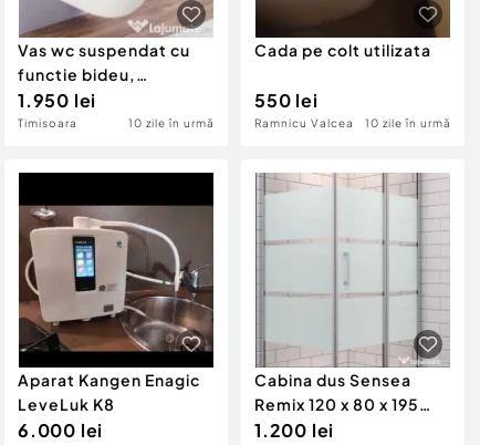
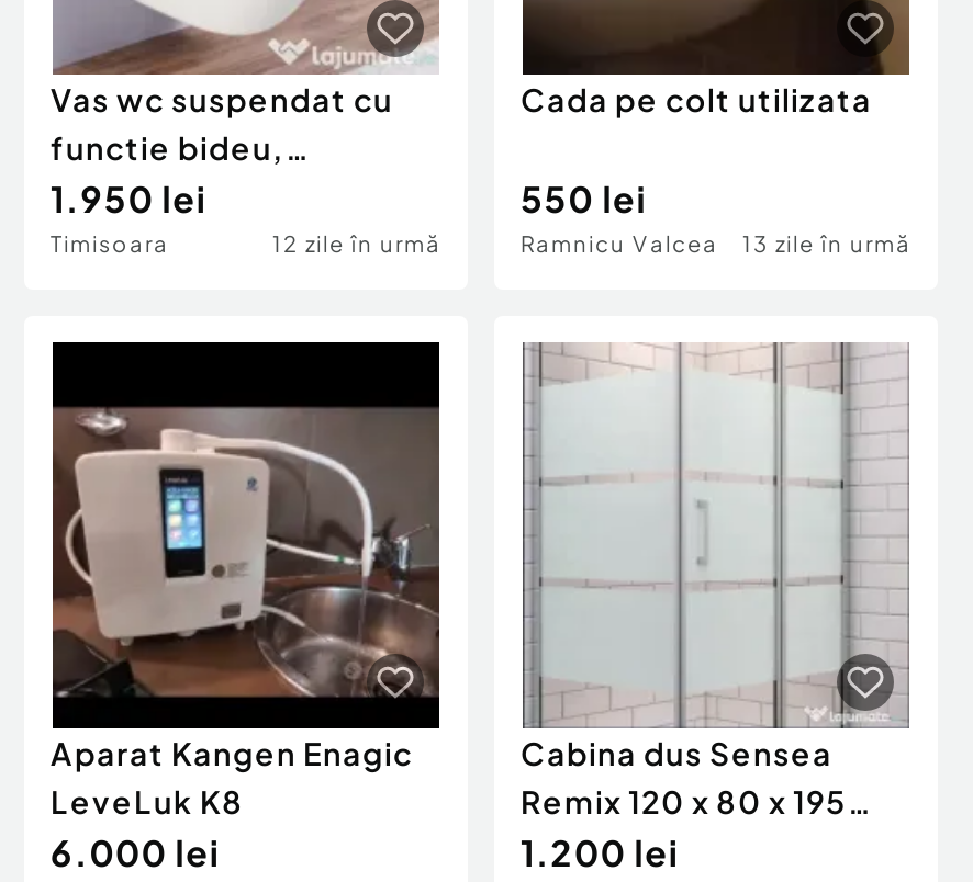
[128,116,215,130] 10 zile în urmă -> [272,230,441,257] 12 zile în urmă
[254,116,451,130] Ramnicu Valcea 10 zile în urmă -> [521,230,912,257] Ramnicu Valcea 13 zile în urmă

